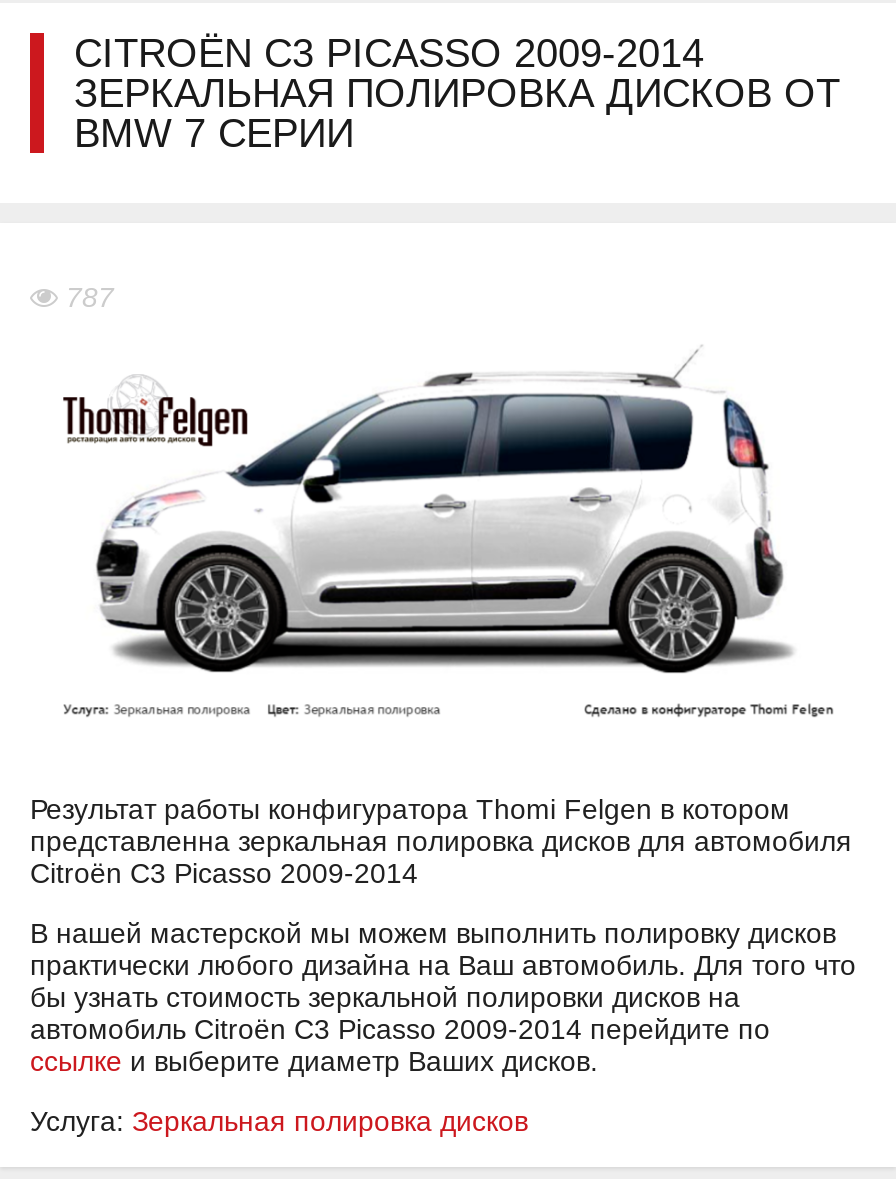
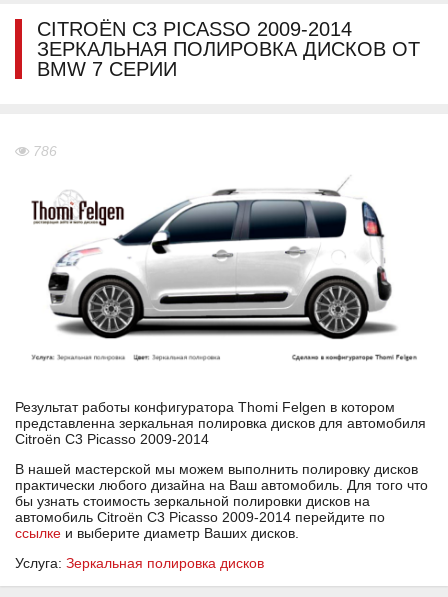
[58,281,114,313] 787 -> [29,143,57,159] 786

